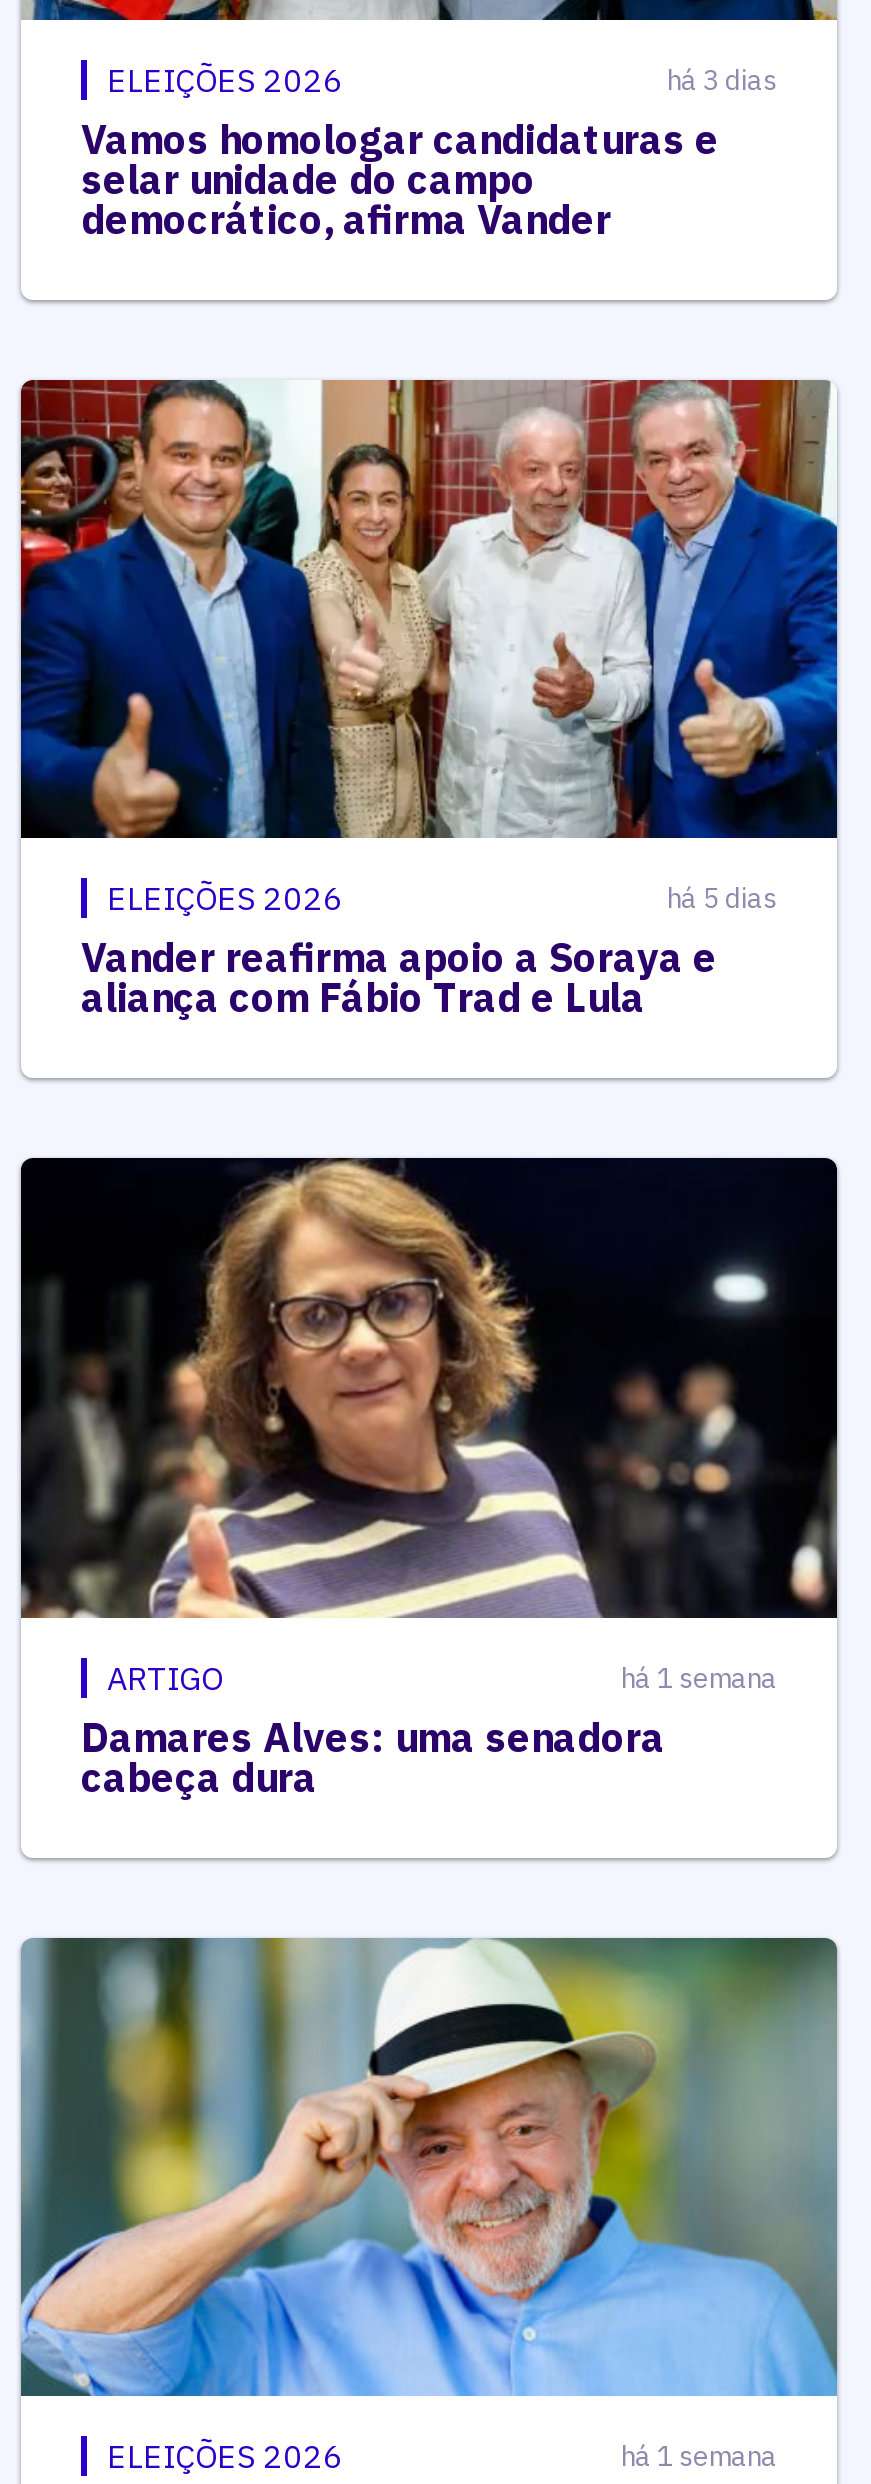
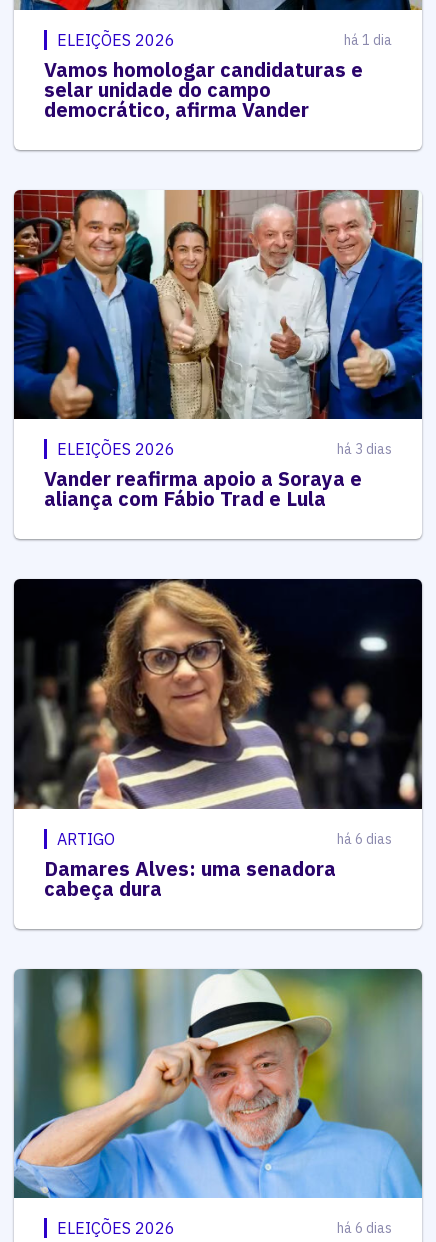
[667,62,777,98] há 3 dias -> [344,31,392,49] há 1 dia
[667,881,777,917] há 5 dias -> [337,440,392,458] há 3 dias
[621,1660,777,1696] há 1 semana -> [337,830,392,848] há 6 dias
[621,2439,777,2475] há 1 semana -> [337,1219,392,1237] há 6 dias

